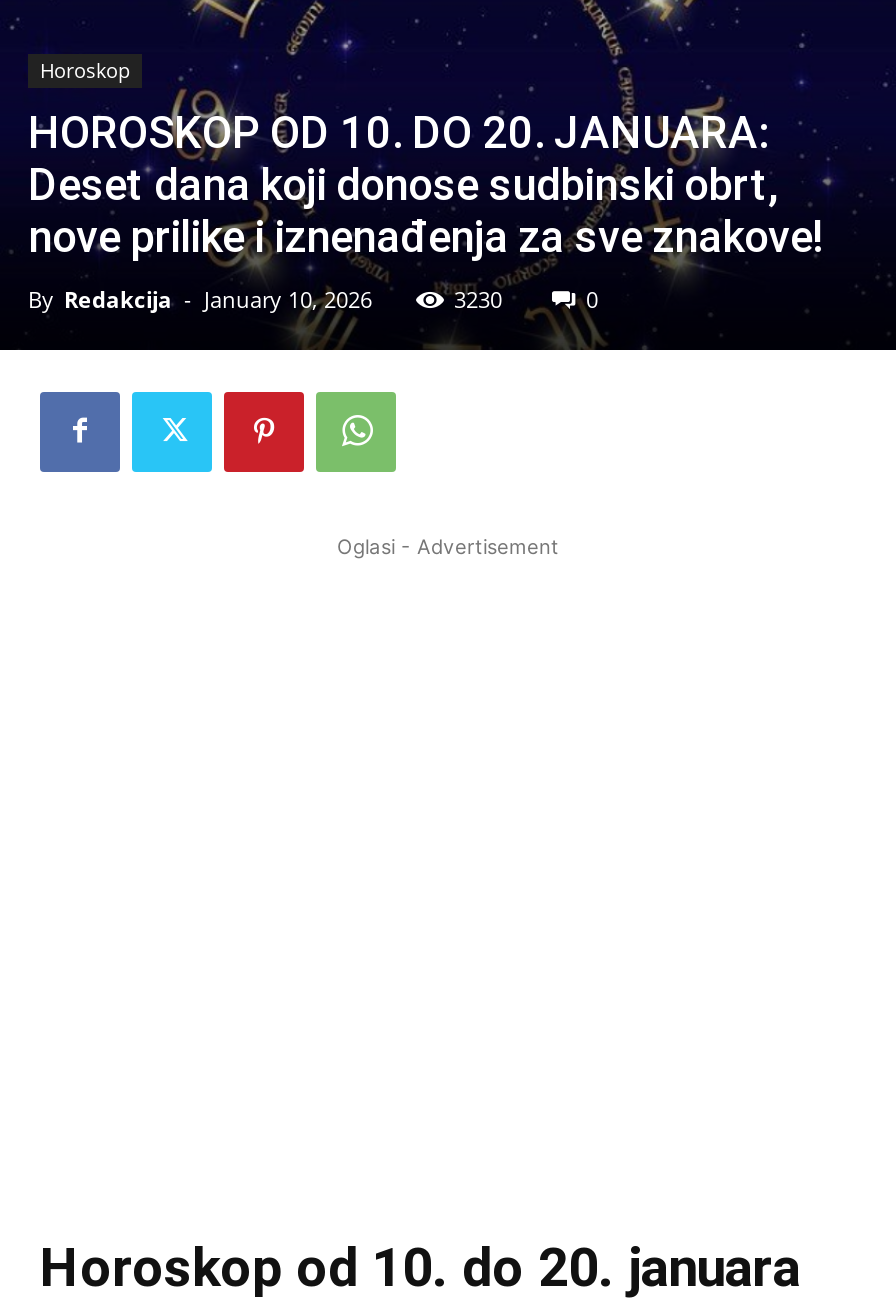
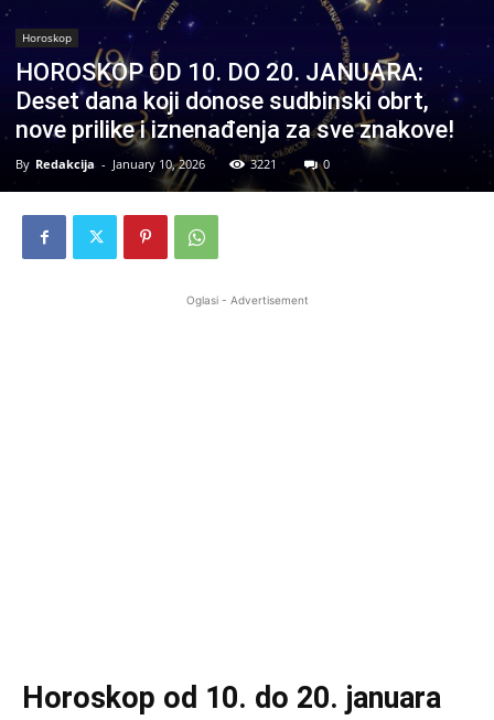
[454,283,502,313] 3230 -> [250,156,277,172] 3221

